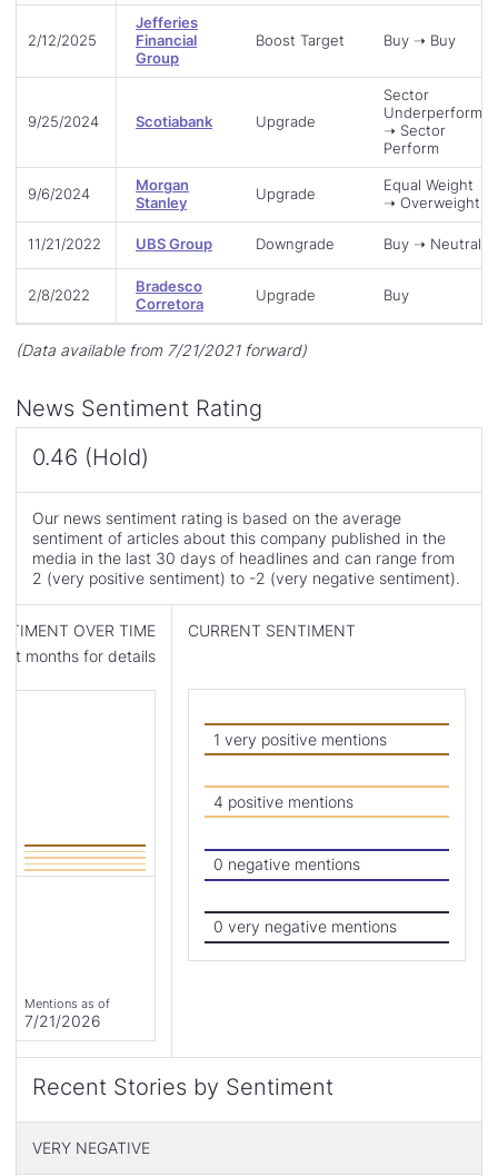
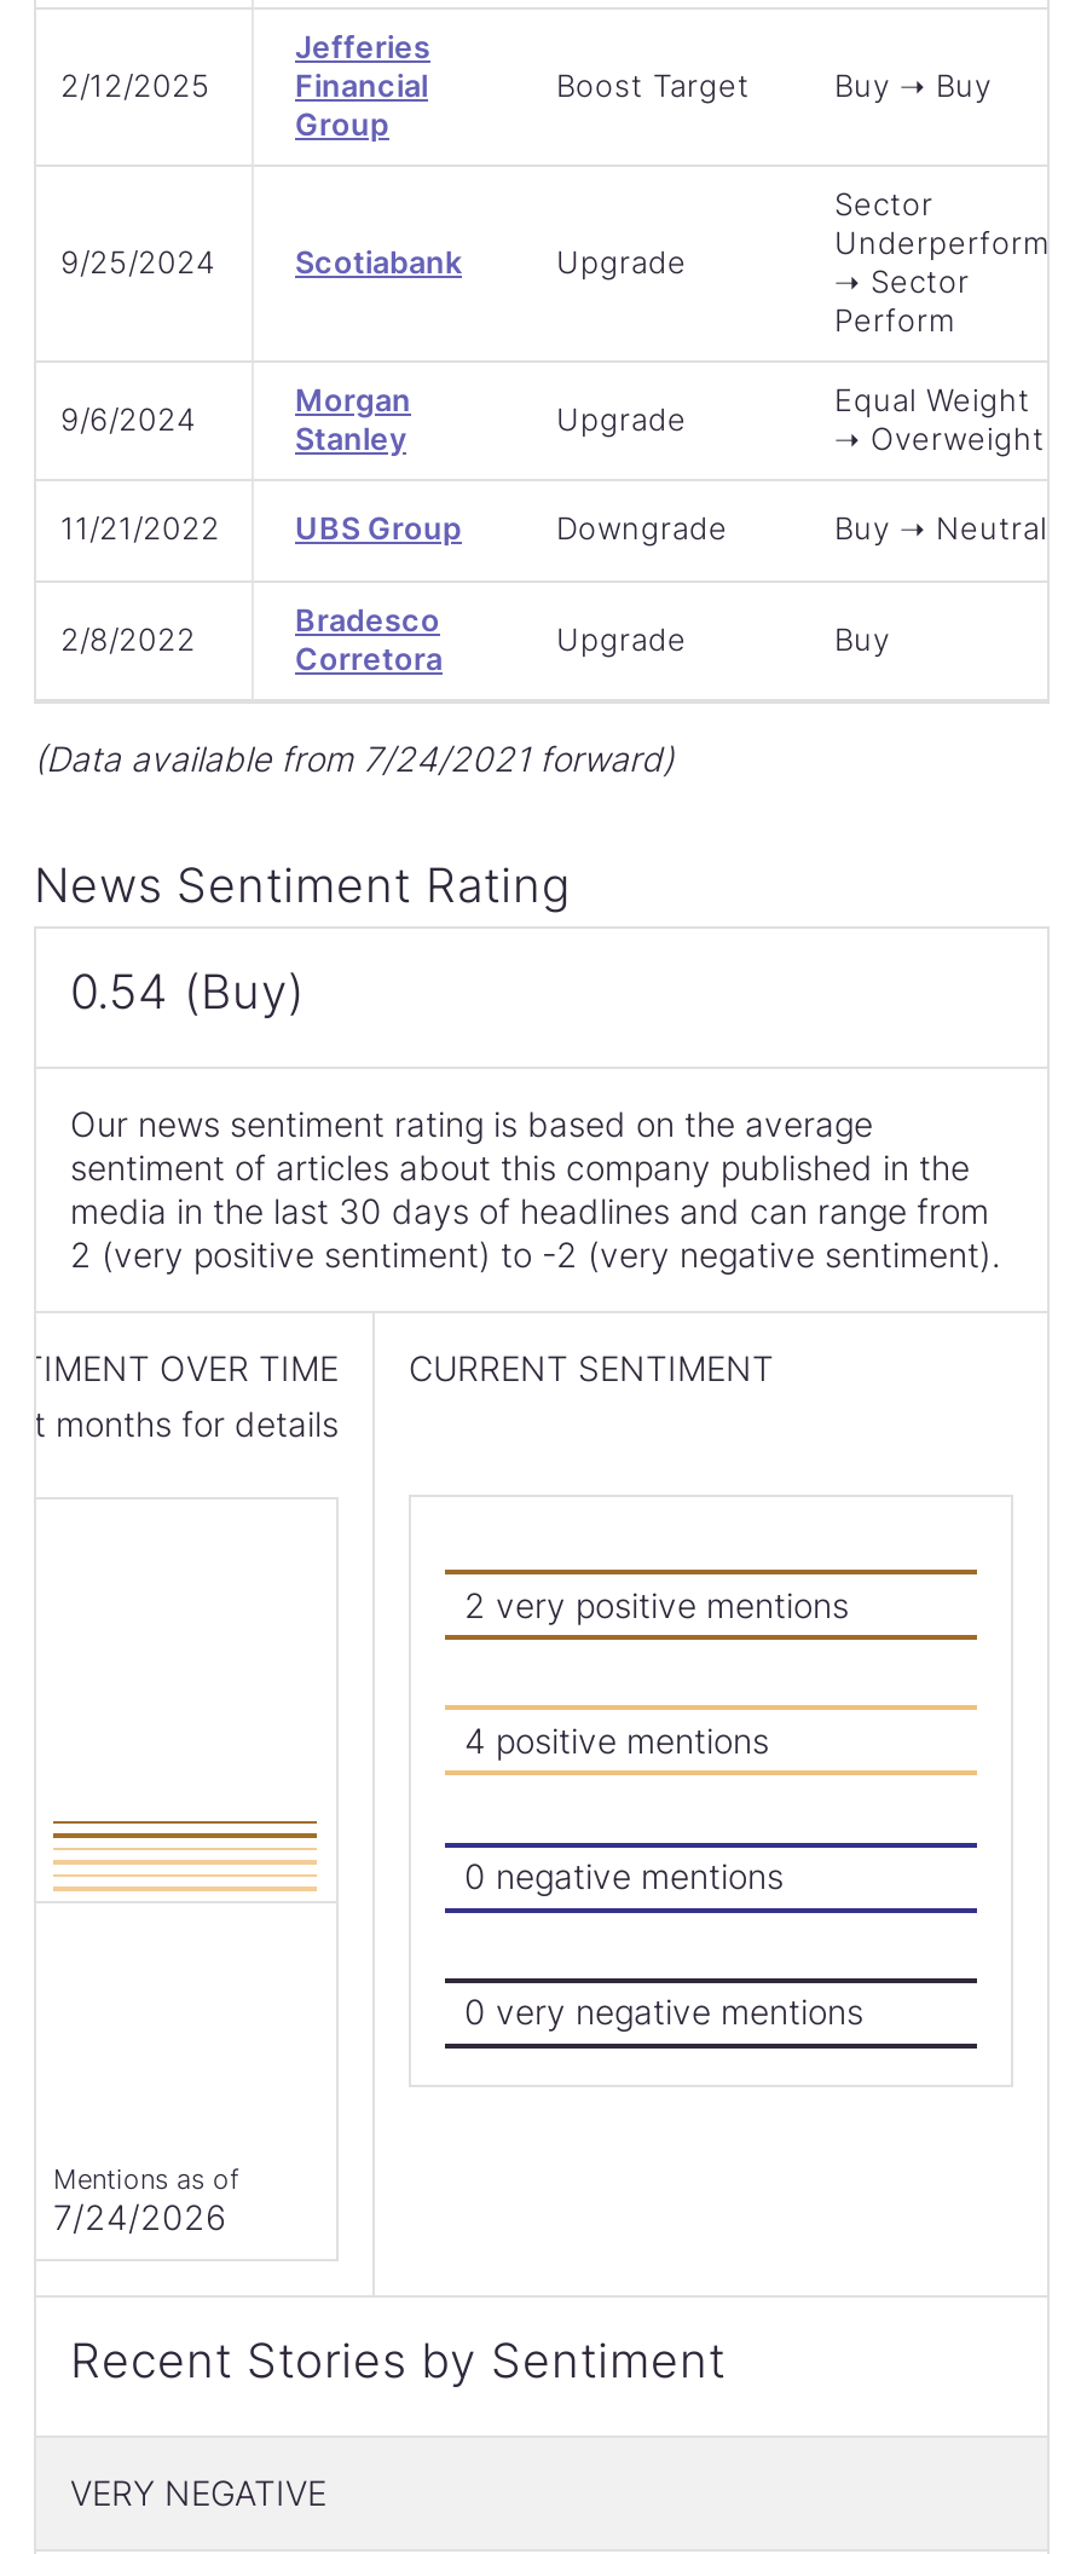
[16,341,307,359] (Data available from 7/21/2021 forward) -> [34,738,675,779] (Data available from 7/24/2021 forward)
[32,444,149,471] 0.46 (Hold) -> [70,963,305,1021] 0.54 (Buy)
[213,729,387,748] 1 very positive mentions -> [464,1583,849,1624] 2 very positive mentions
[24,1011,101,1030] 7/21/2026 -> [53,2195,227,2236] 7/24/2026

